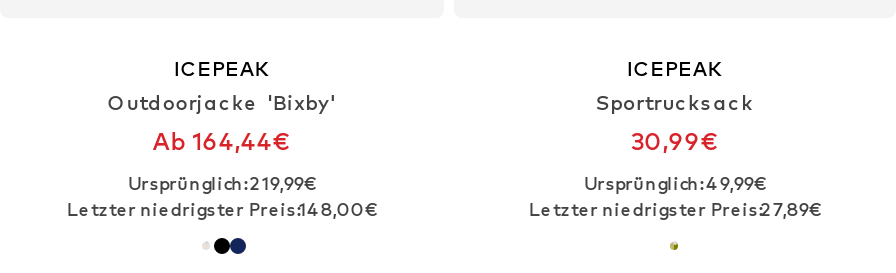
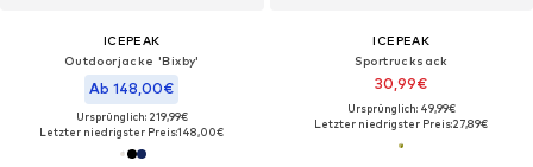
[152,125,290,155] Ab 164,44€ -> [89,80,174,97] Ab 148,00€

